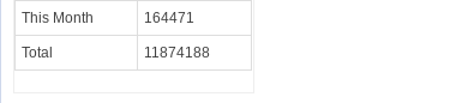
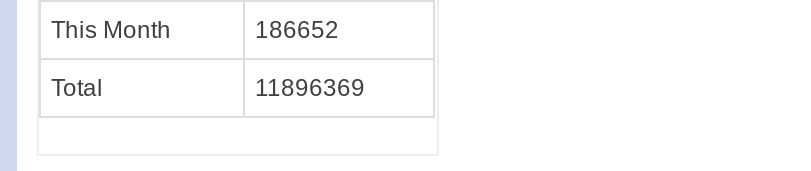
[144,9,194,26] 164471 -> [255,16,339,44] 186652
[144,44,210,61] 11874188 -> [255,74,365,102] 11896369

